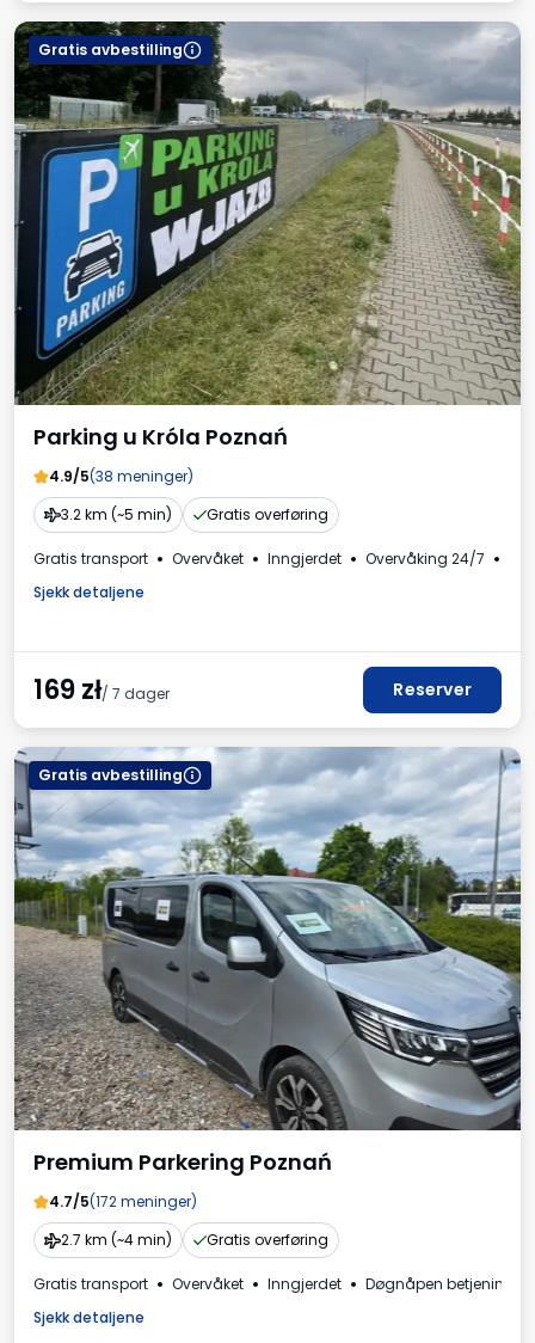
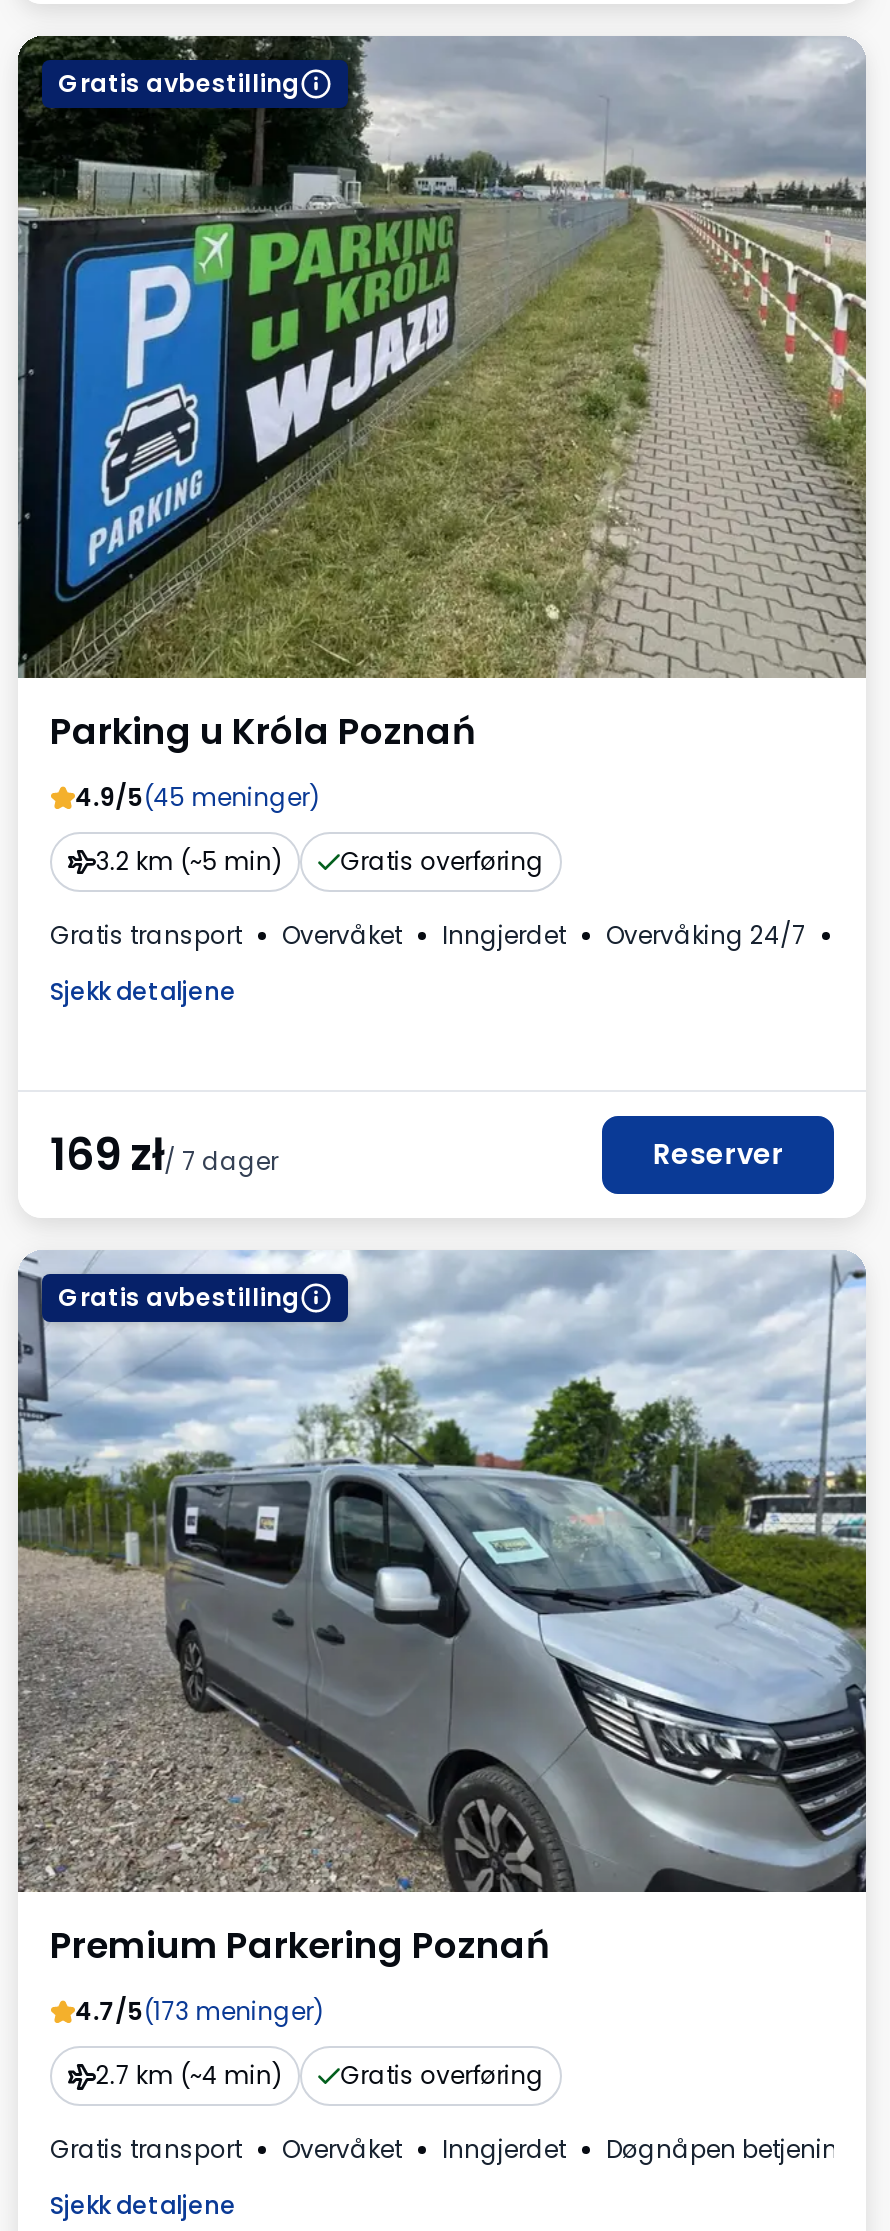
[48,466,193,487] 4.9/5(38 meninger) -> [75,780,319,814] 4.9/5(45 meninger)
[48,1192,197,1212] 4.7/5(172 meninger) -> [75,1995,323,2029] 4.7/5(173 meninger)

